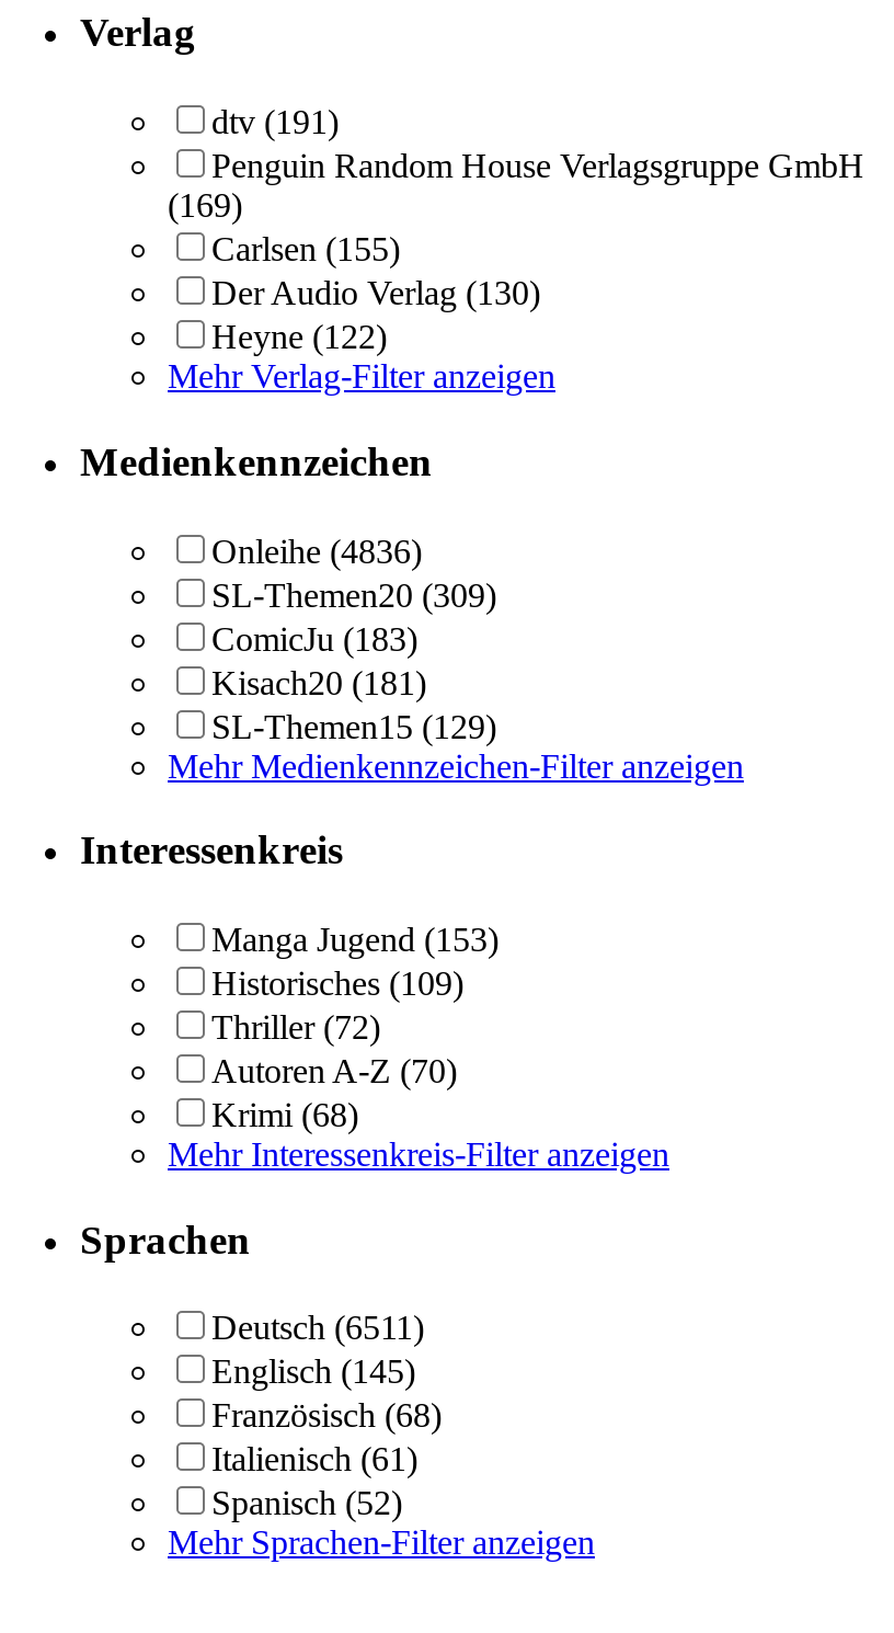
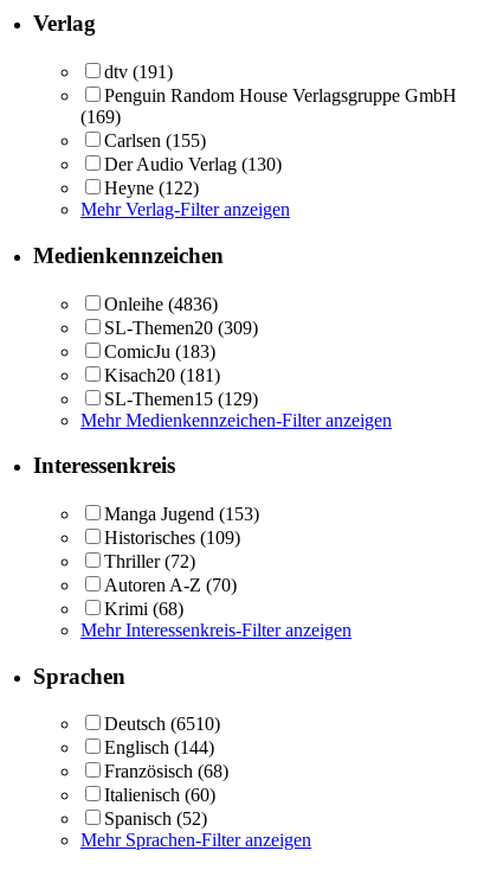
[211,1310,424,1347] Deutsch (6511) -> [104,714,220,734] Deutsch (6510)
[211,1354,415,1391] Englisch (145) -> [104,738,214,758] Englisch (144)
[211,1441,417,1478] Italienisch (61) -> [104,785,215,805] Italienisch (60)

